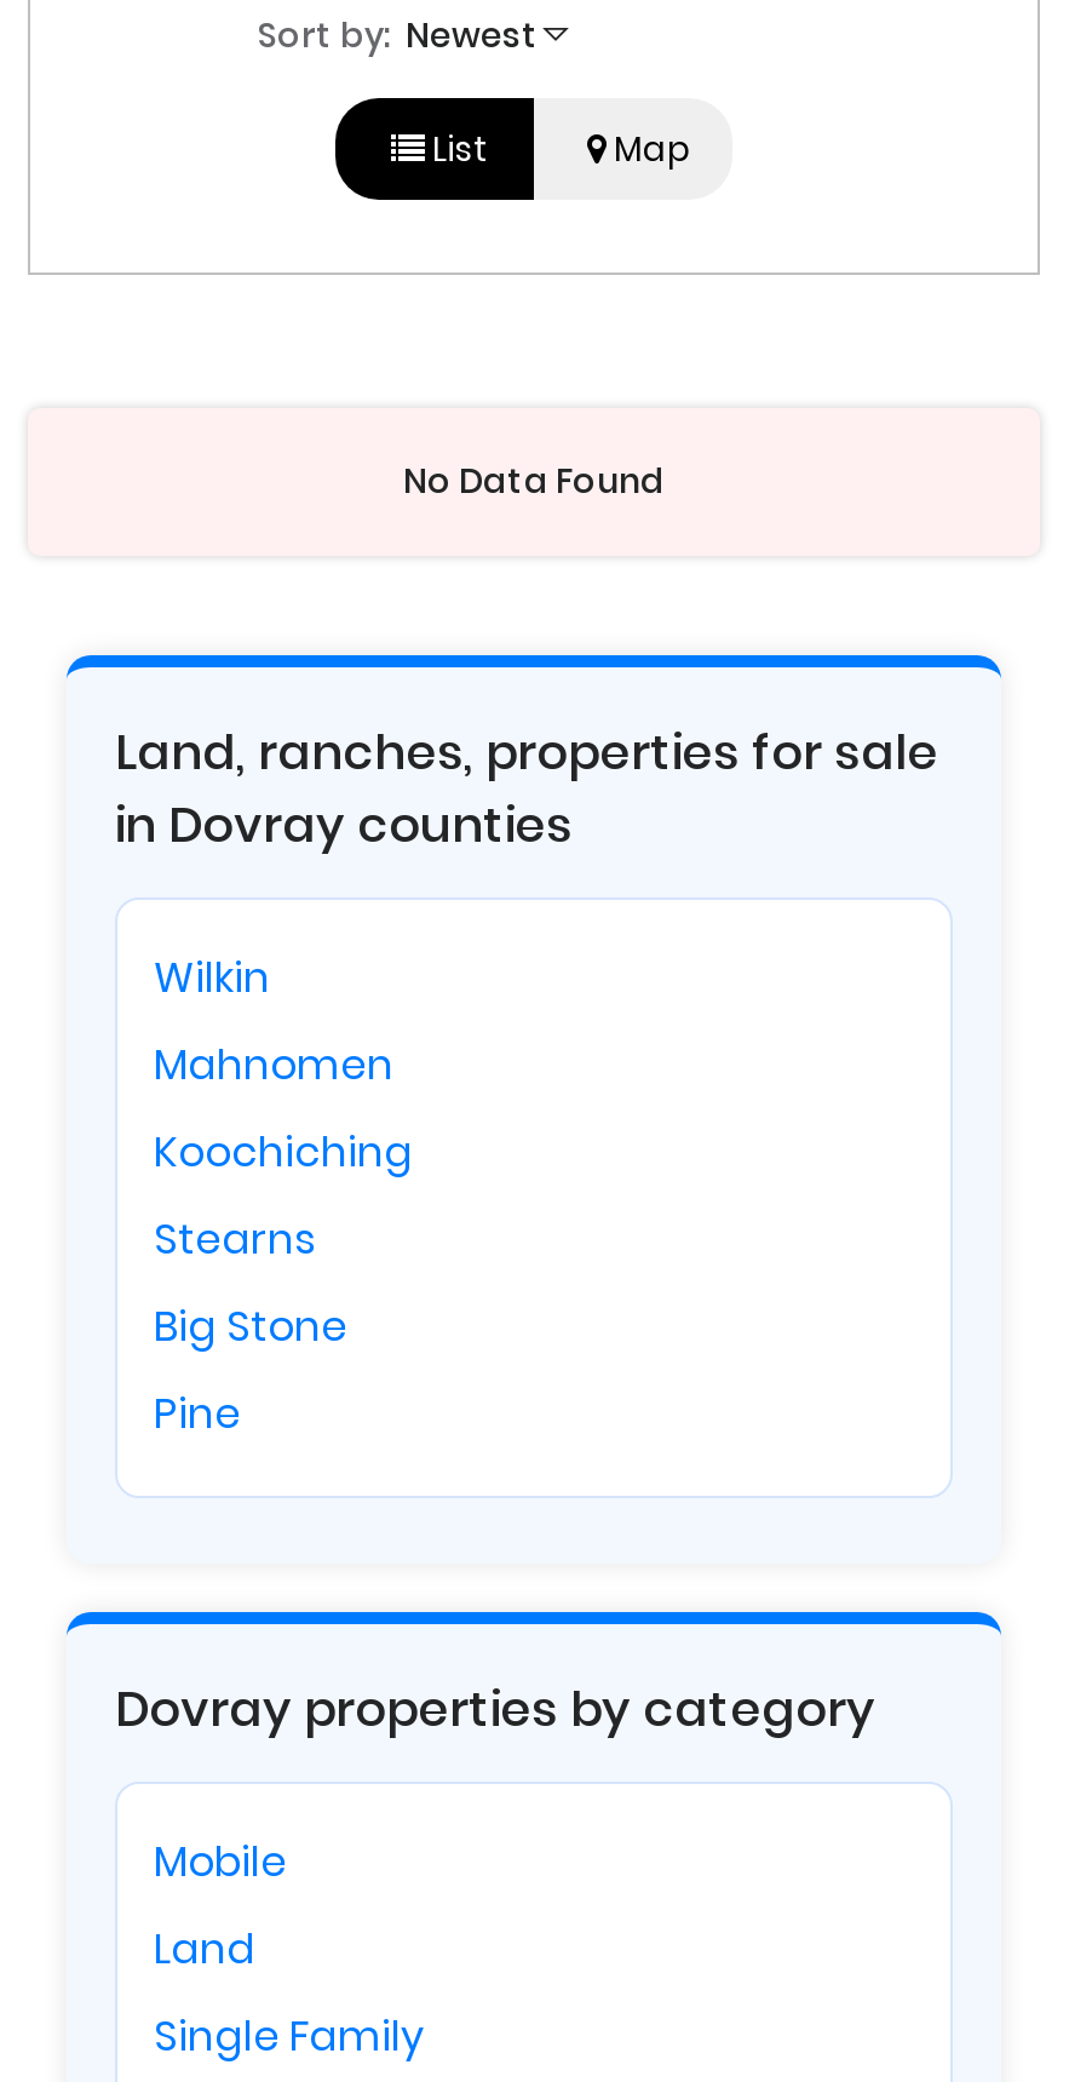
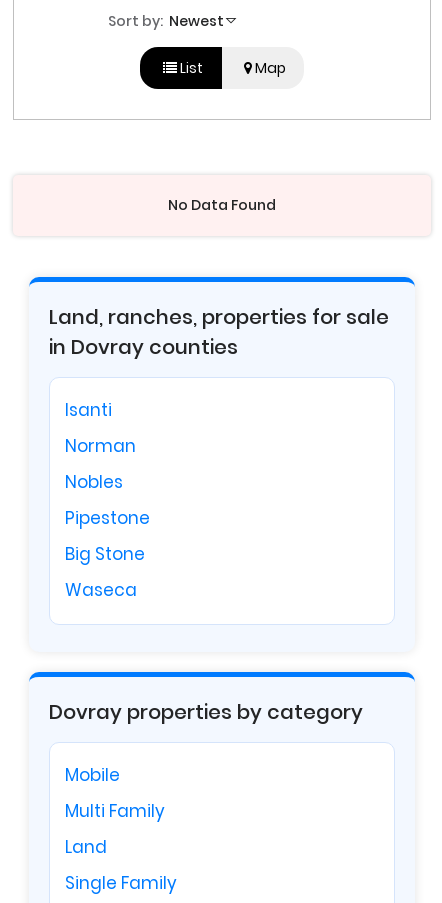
[154,949,270,1007] Wilkin -> [65,398,112,422] Isanti
[154,1036,393,1094] Mahnomen -> [65,434,136,458] Norman
[154,1123,413,1181] Koochiching -> [65,470,123,494] Nobles
[154,1210,316,1268] Stearns -> [65,506,150,530] Pipestone
[154,1385,241,1443] Pine -> [65,578,137,602] Waseca
none -> [65,799,165,823] Multi Family

